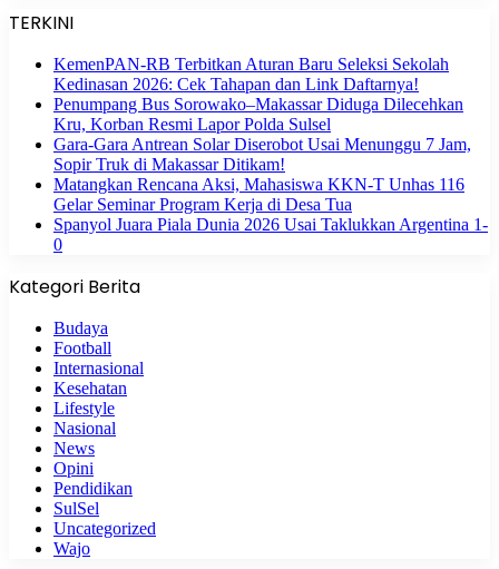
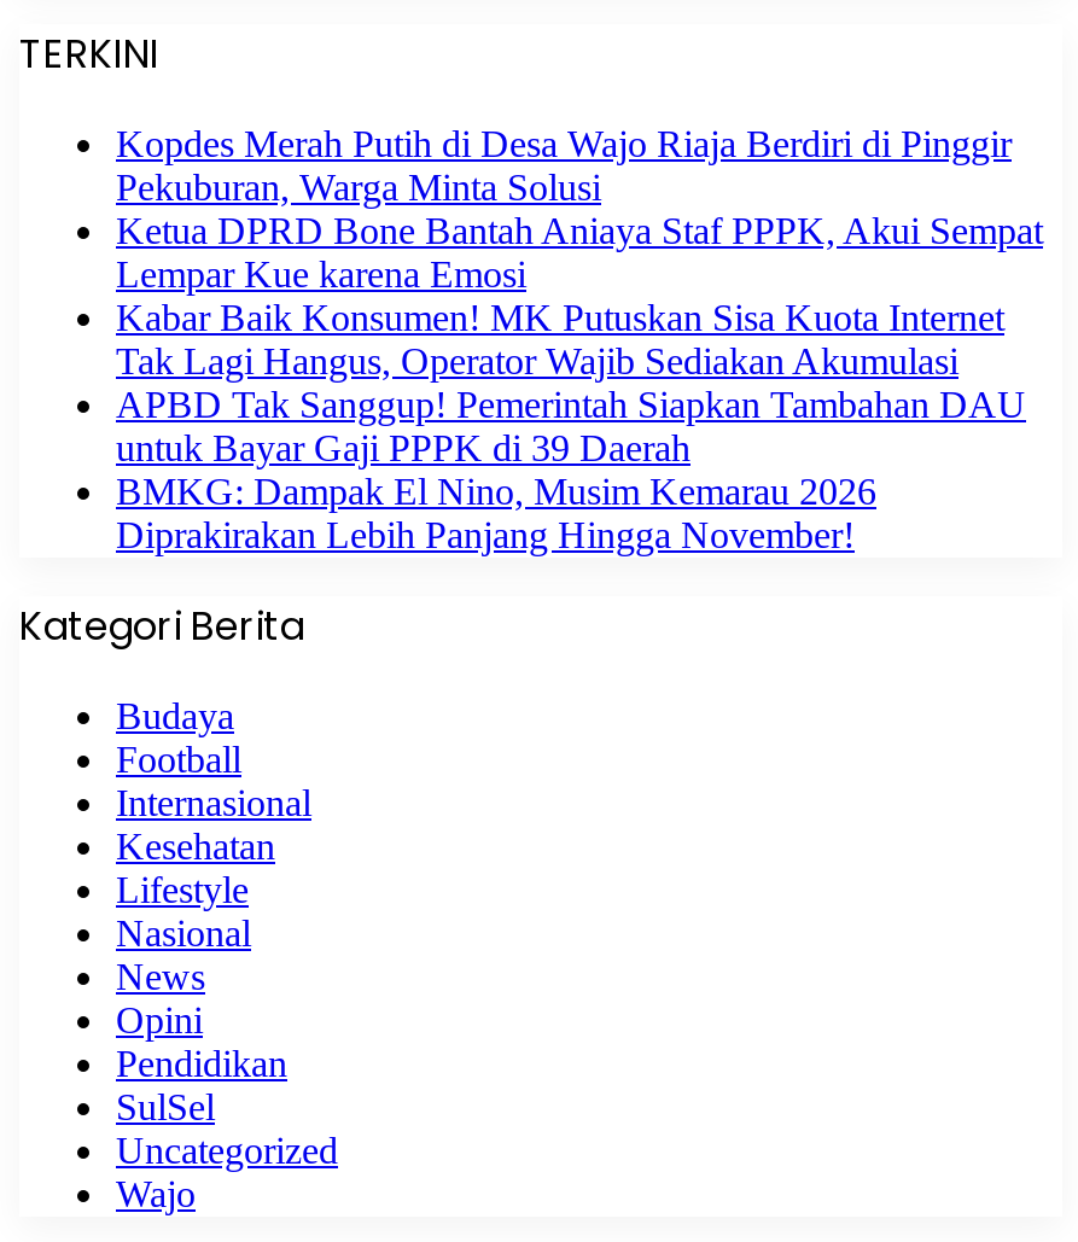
[53,55,488,254] KemenPAN-RB Terbitkan Aturan Baru Seleksi Sekolah | Kedinasan 2026: Cek Tahapan dan Link Daftarnya! | Penumpang Bus Sorowako–Makassar Diduga Dilecehkan | Kru, Korban Resmi Lapor Polda Sulsel | Gara-Gara Antrean Solar Diserobot Usai Menunggu 7 Jam, | Sopir Truk di Makassar Ditikam! | Matangkan Rencana Aksi, Mahasiswa KKN-T Unhas 116 | Gelar Seminar Program Kerja di Desa Tua | Spanyol Juara Piala Dunia 2026 Usai Taklukkan Argentina 1- | 0 -> [116,123,1043,555] Kopdes Merah Putih di Desa Wajo Riaja Berdiri di Pinggir | Pekuburan, Warga Minta Solusi | Ketua DPRD Bone Bantah Aniaya Staf PPPK, Akui Sempat | Lempar Kue karena Emosi | Kabar Baik Konsumen! MK Putuskan Sisa Kuota Internet | Tak Lagi Hangus, Operator Wajib Sediakan Akumulasi | APBD Tak Sanggup! Pemerintah Siapkan Tambahan DAU | untuk Bayar Gaji PPPK di 39 Daerah | BMKG: Dampak El Nino, Musim Kemarau 2026 | Diprakirakan Lebih Panjang Hingga November!

